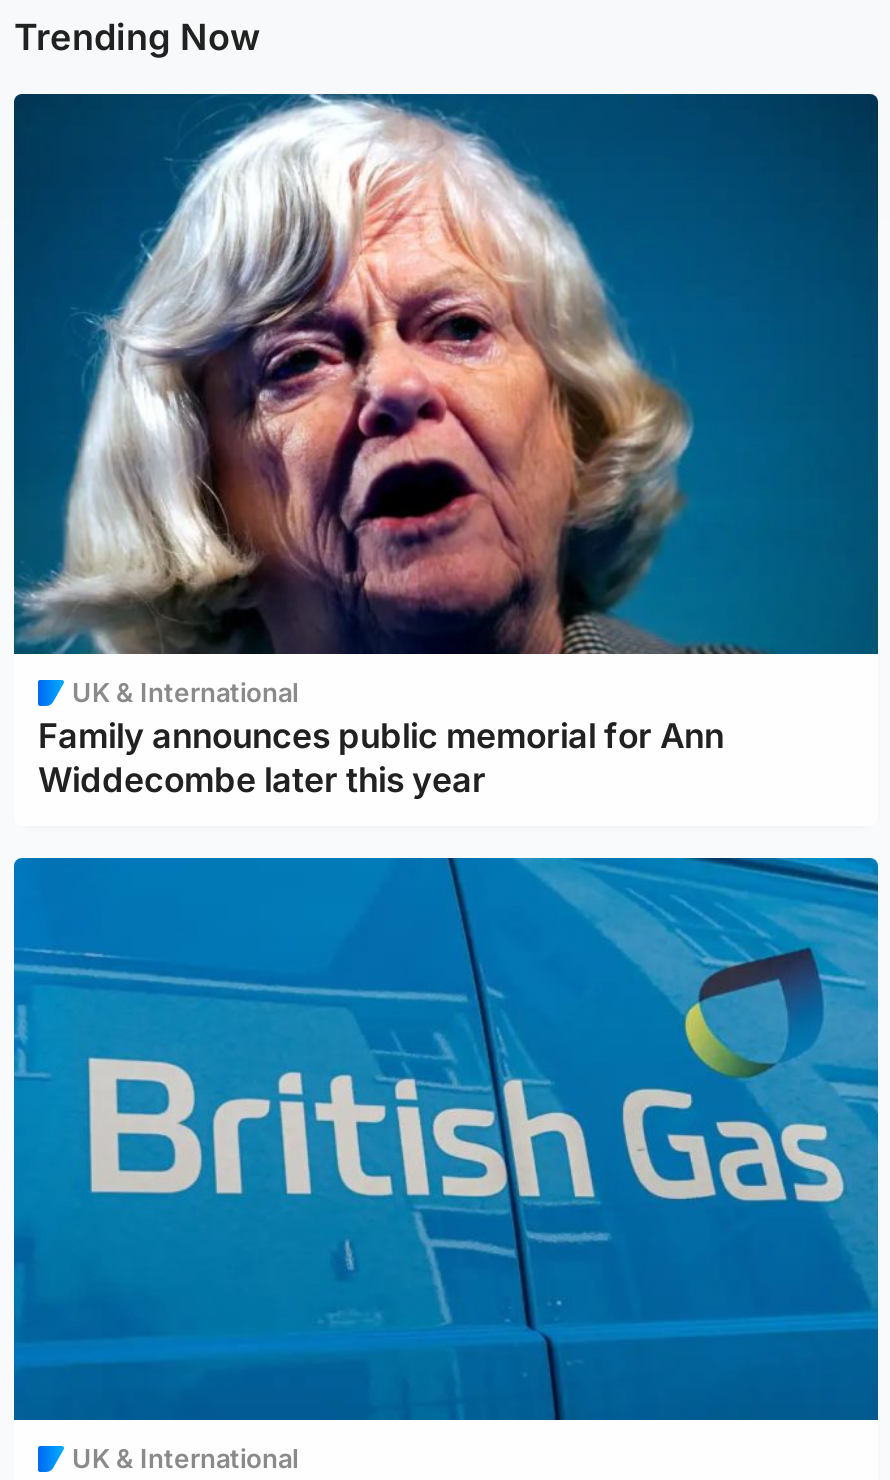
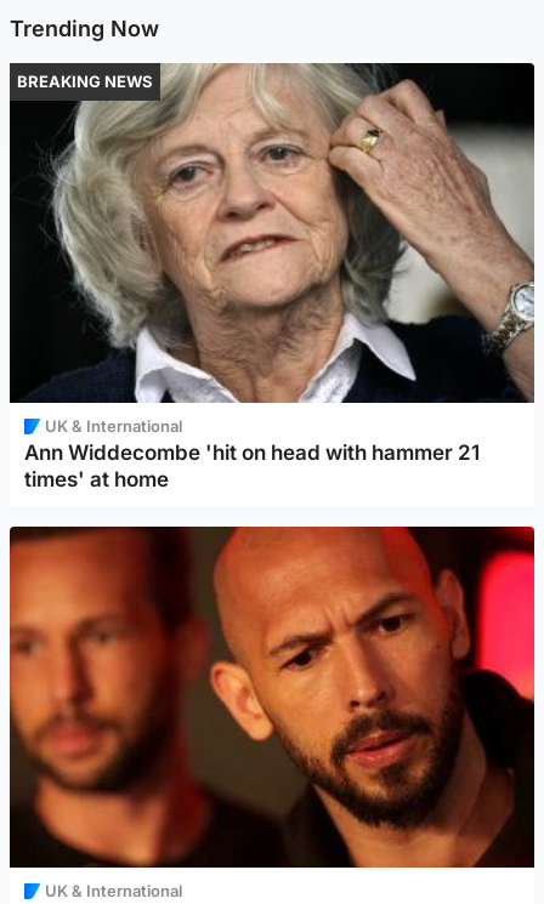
none -> [17,71,153,91] BREAKING NEWS
[12,92,880,801] [image] | Family announces public memorial for Ann | Widdecombe later this year -> [8,62,535,492] [image] | Ann Widdecombe 'hit on head with hammer 21 | times' at home
[12,856,880,1422] [image] -> [8,525,535,869] [image]

